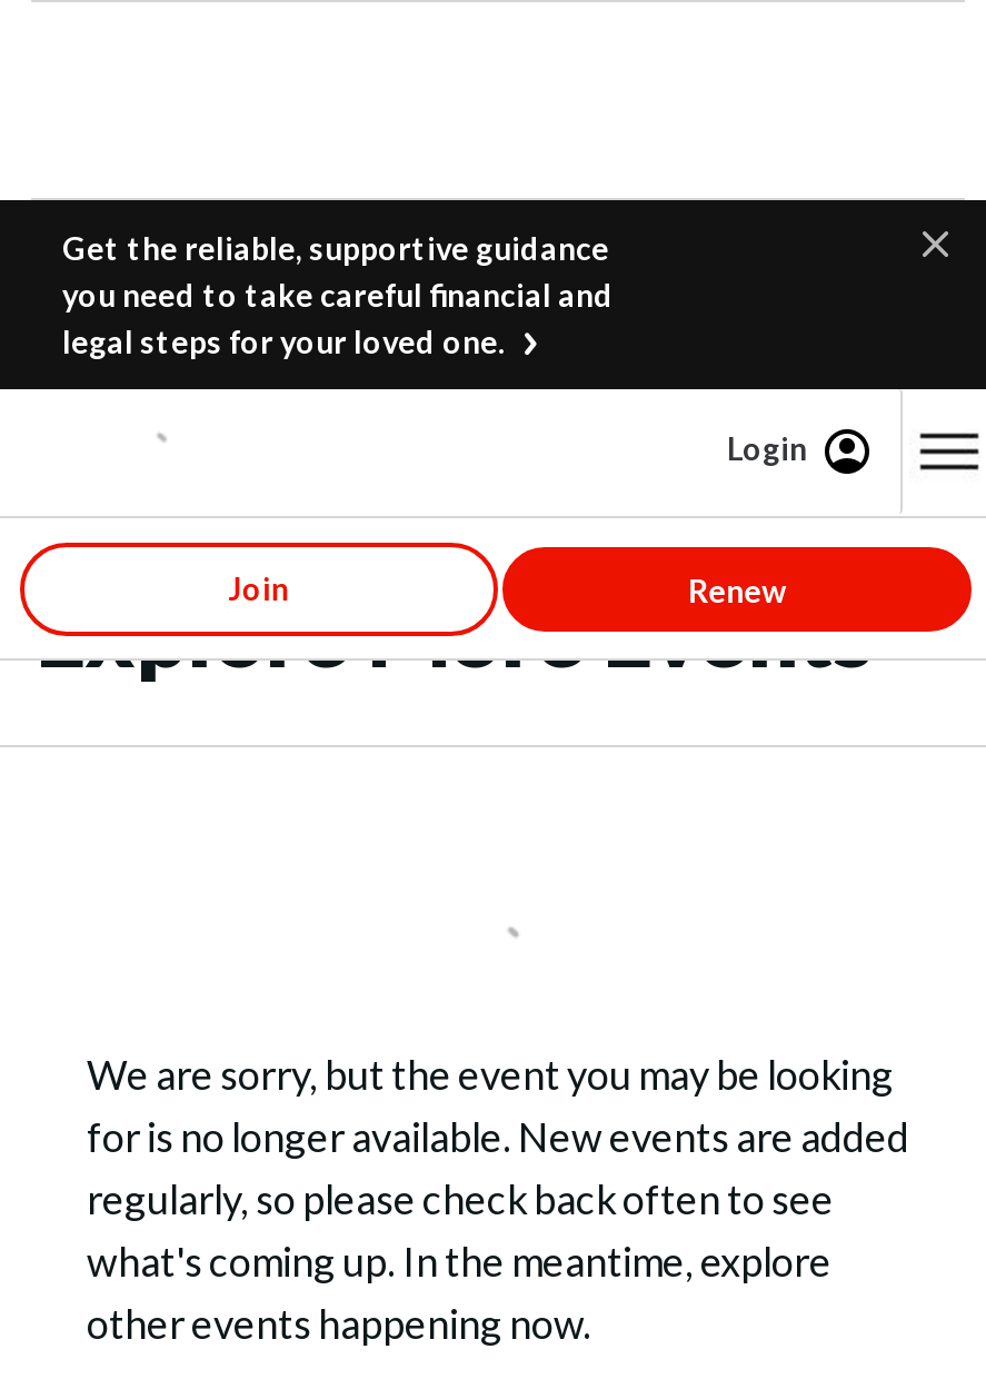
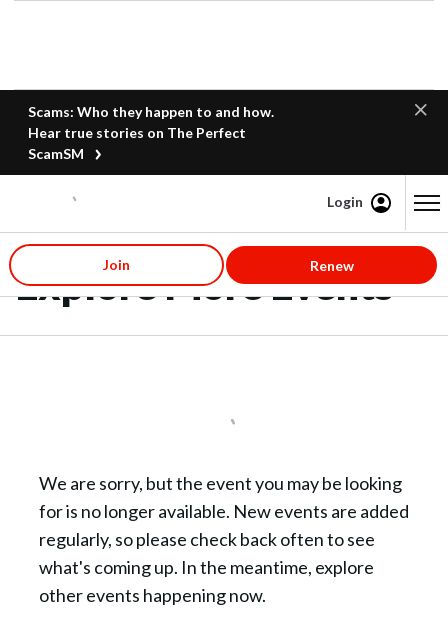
[62,229,614,360] Get the reliable, supportive guidance | you need to take careful financial and | legal steps for your loved one. -> [28,103,274,162] Scams: Who they happen to and how. | Hear true stories on The Perfect | ScamSM

